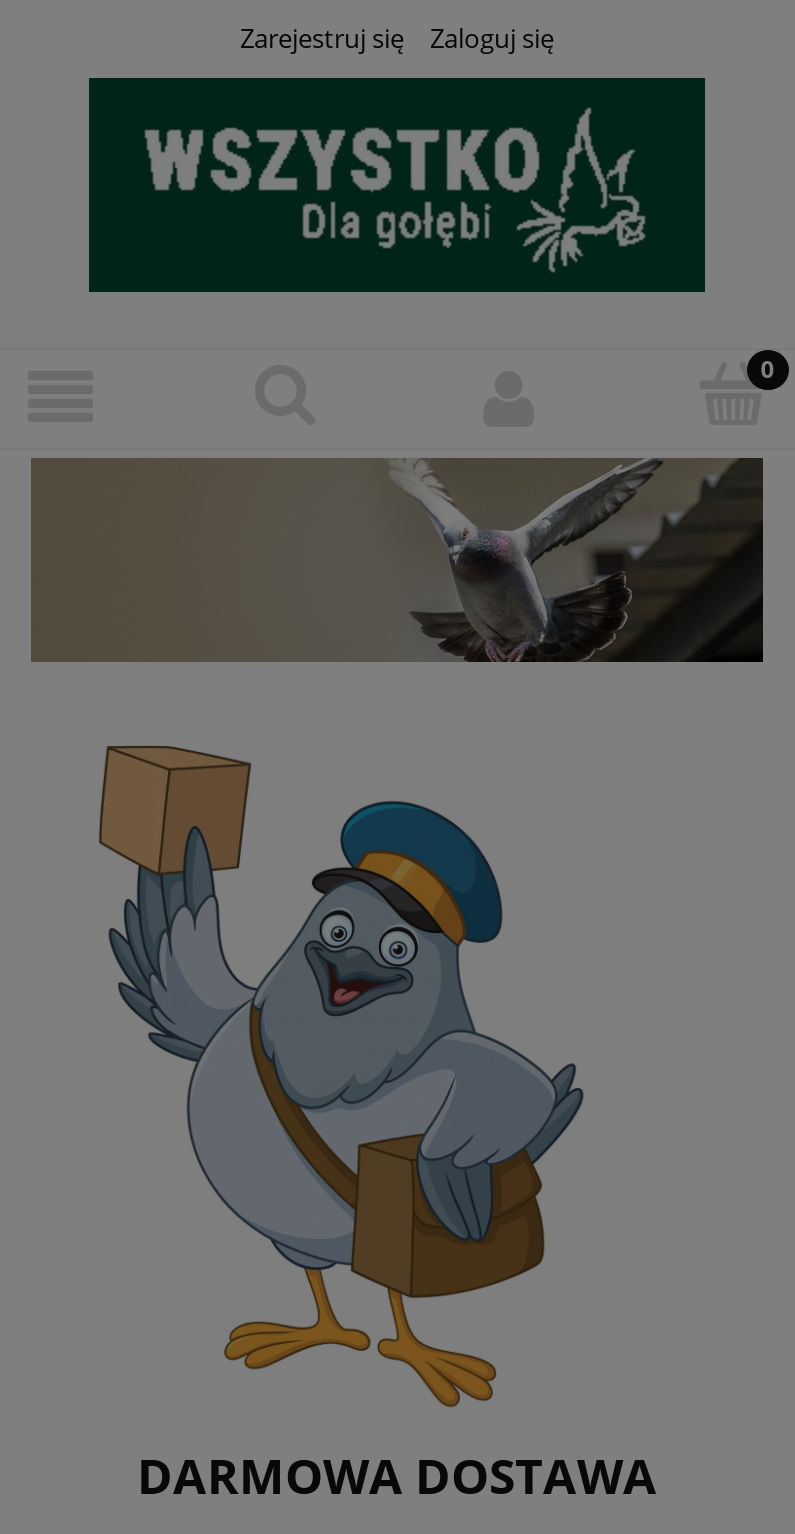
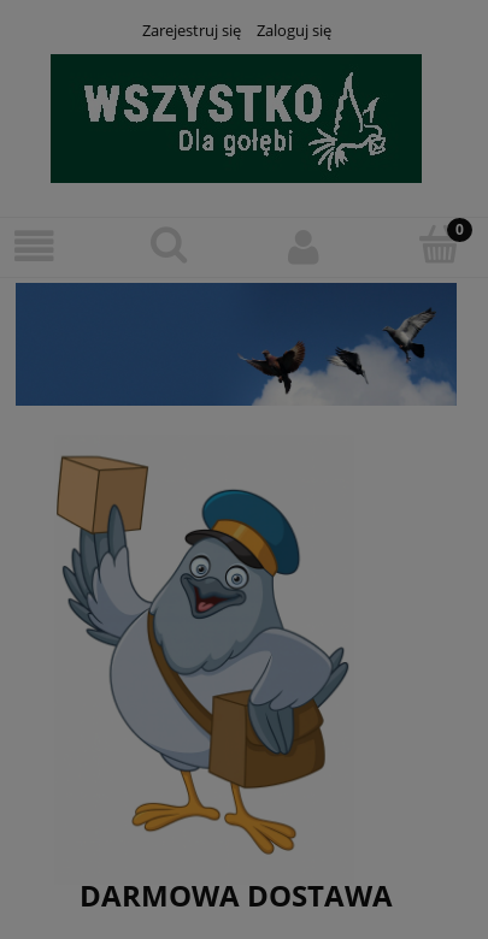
[29,456,765,664] [image] -> [14,282,458,407] [image]

